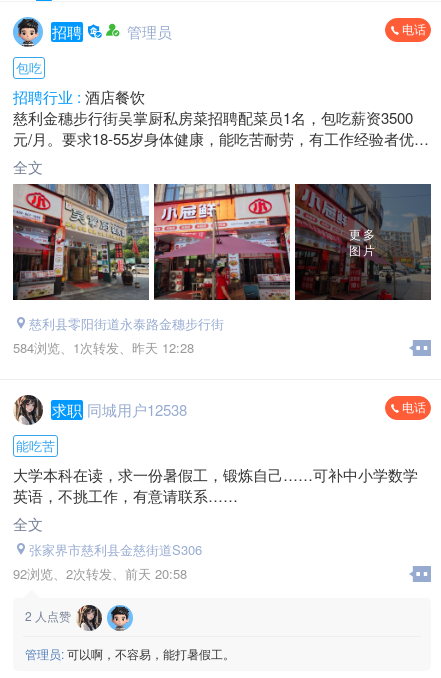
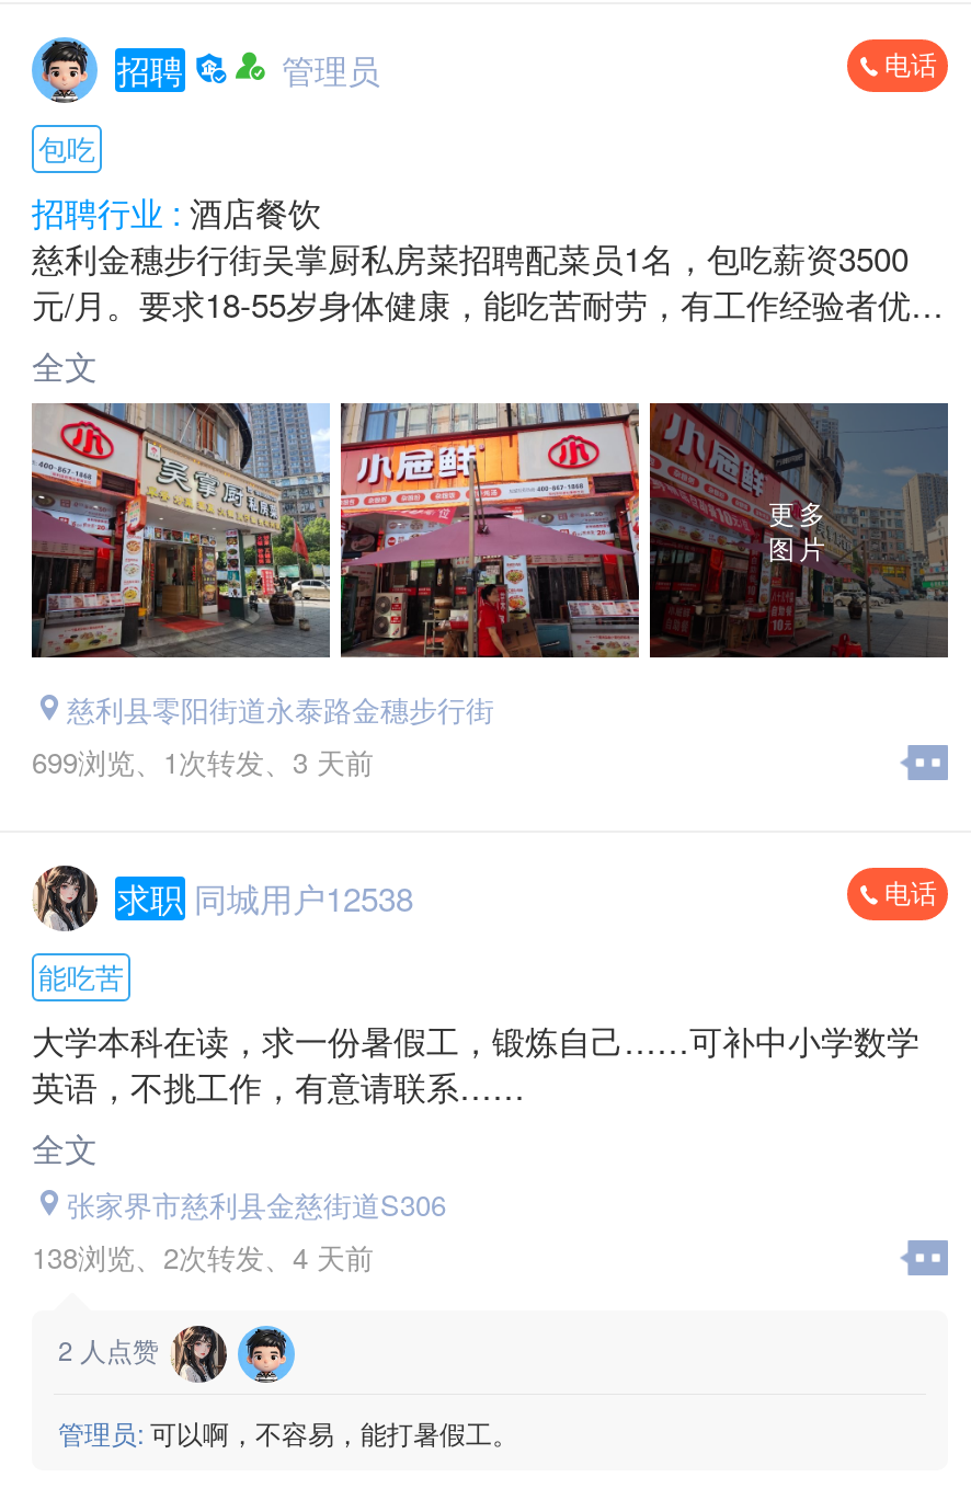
[13,338,194,357] 584浏览、1次转发、昨天 12:28 -> [32,741,374,782] 699浏览、1次转发、3 天前
[13,564,187,583] 92浏览、2次转发、前天 20:58 -> [32,1236,374,1278] 138浏览、2次转发、4 天前

